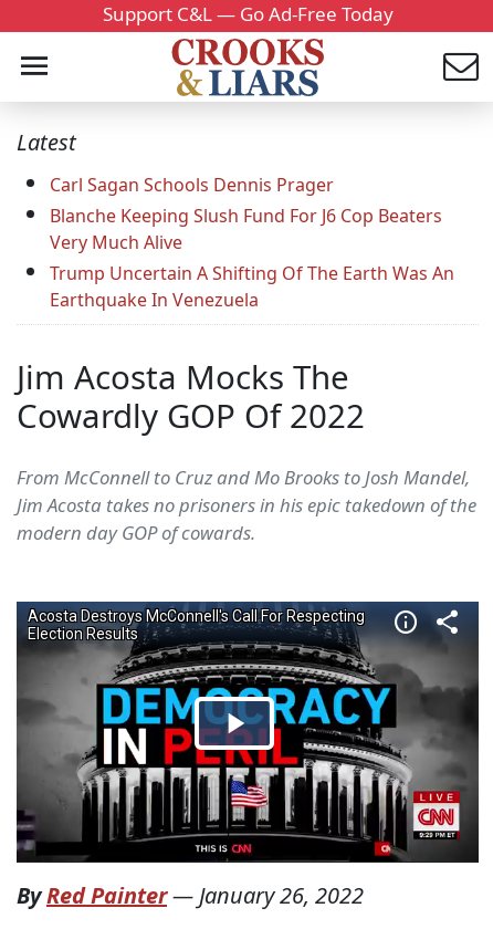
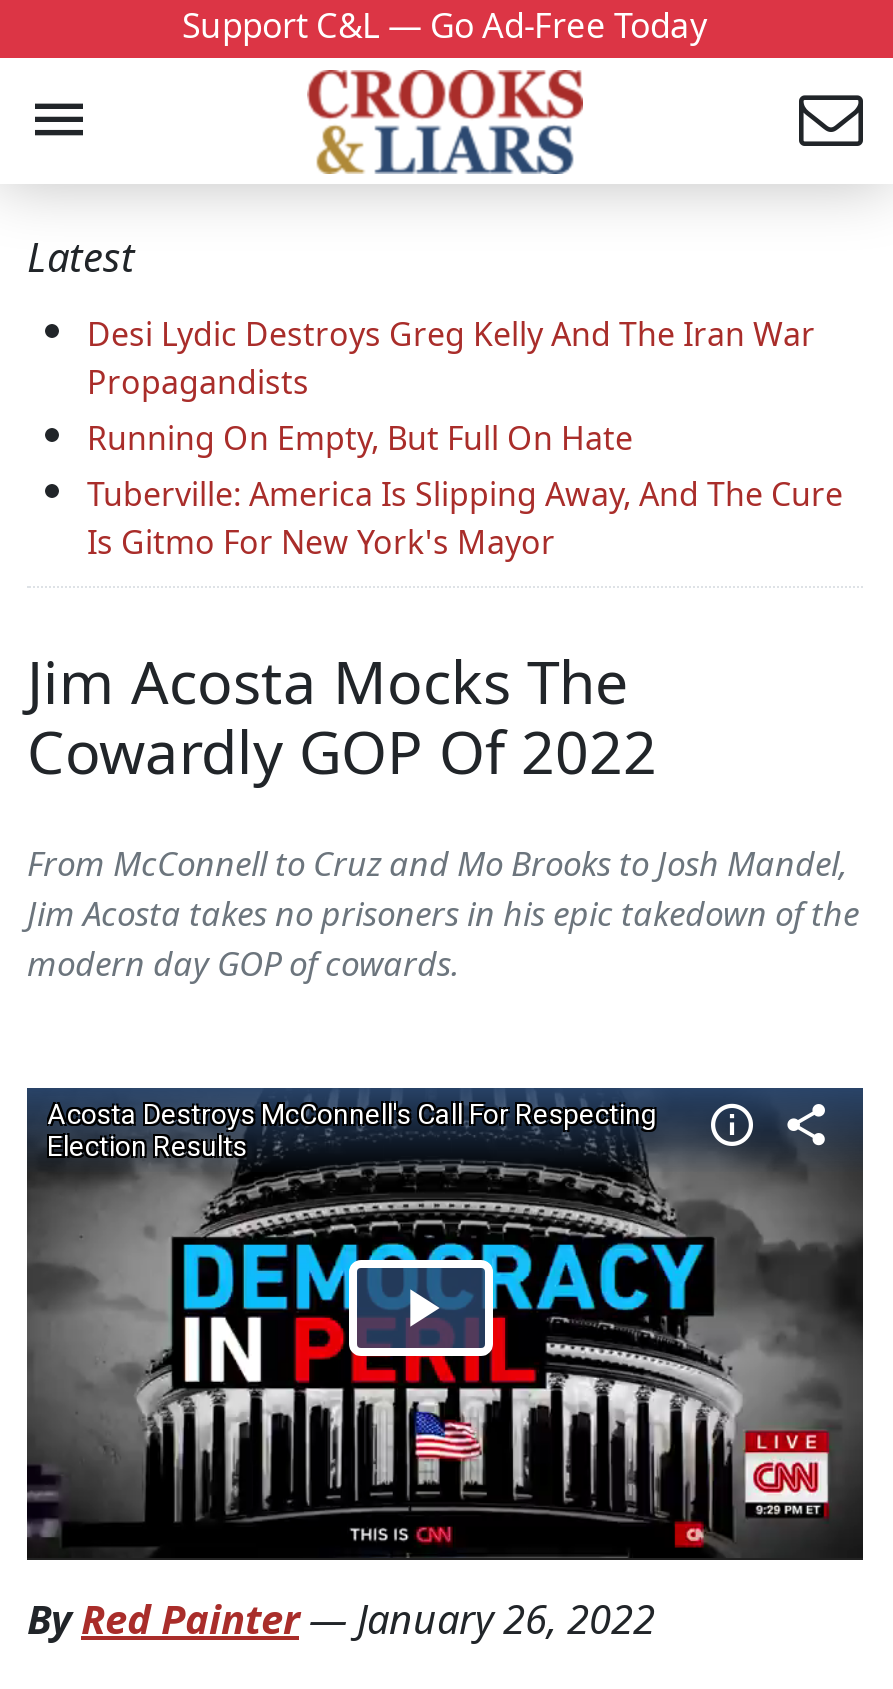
[50,173,454,312] Carl Sagan Schools Dennis Prager | Blanche Keeping Slush Fund For J6 Cop Beaters | Very Much Alive | Trump Uncertain A Shifting Of The Earth Was An | Earthquake In Venezuela -> [87,313,843,565] Desi Lydic Destroys Greg Kelly And The Iran War | Propagandists | Running On Empty, But Full On Hate | Tuberville: America Is Slipping Away, And The Cure | Is Gitmo For New York's Mayor

